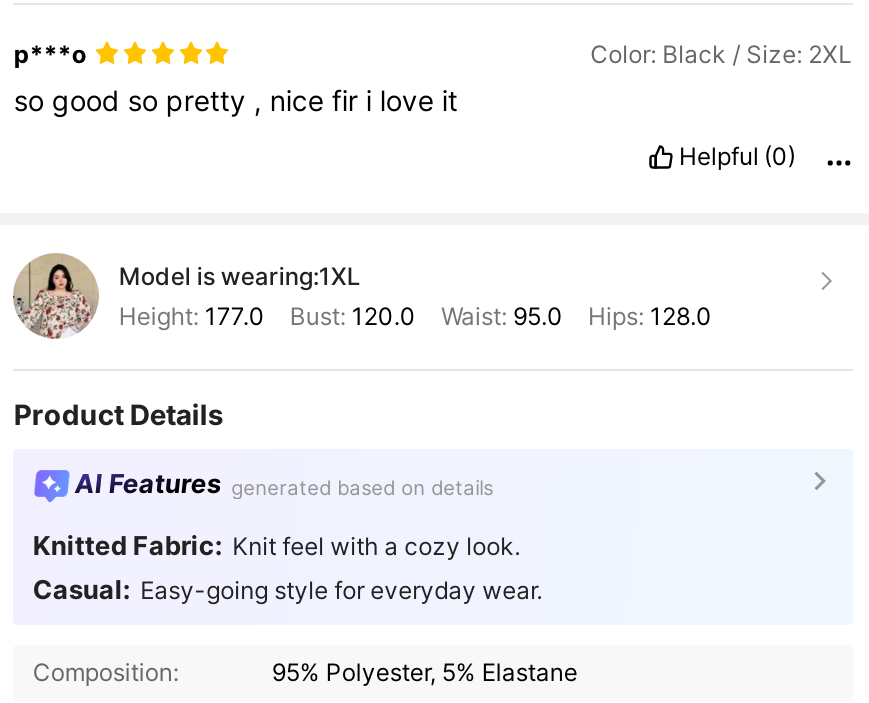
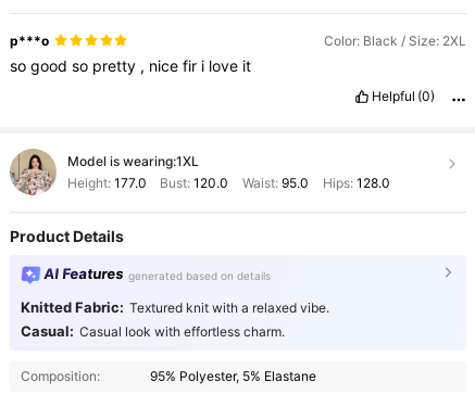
[33,529,520,561] Knitted Fabric: Knit feel with a cozy look. -> [21,299,329,316] Knitted Fabric: Textured knit with a relaxed vibe.
[33,573,542,605] Casual: Easy-going style for everyday wear. -> [21,322,284,340] Casual: Casual look with effortless charm.

